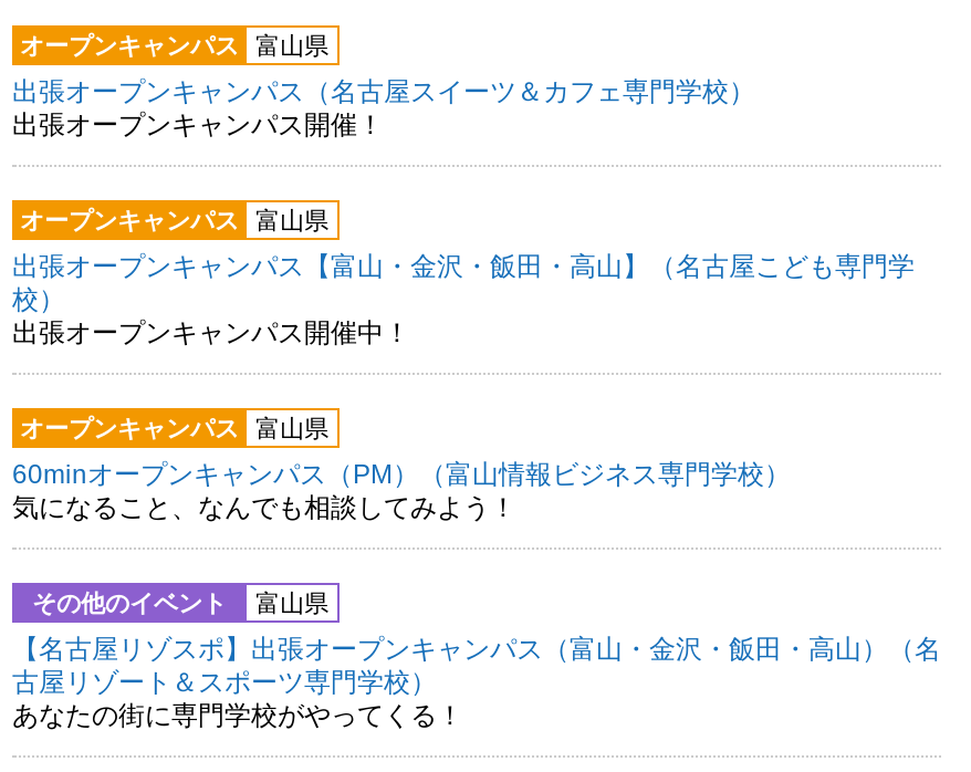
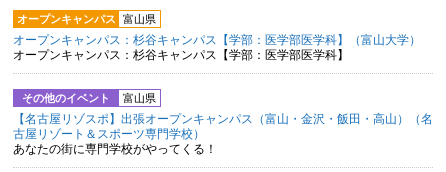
[12,77,915,524] 出張オープンキャンパス（名古屋スイーツ＆カフェ専門学校） | 出張オープンキャンパス開催！ | オープンキャンパス | 富山県 | 出張オープンキャンパス【富山・金沢・飯田・高山】（名古屋こども専門学 | 校） | 出張オープンキャンパス開催中！ | オープンキャンパス | 富山県 | 60minオープンキャンパス（PM）（富山情報ビジネス専門学校） | 気になること、なんでも相談してみよう！ -> [13,33,421,62] オープンキャンパス：杉谷キャンパス【学部：医学部医学科】（富山大学） | オープンキャンパス：杉谷キャンパス【学部：医学部医学科】

